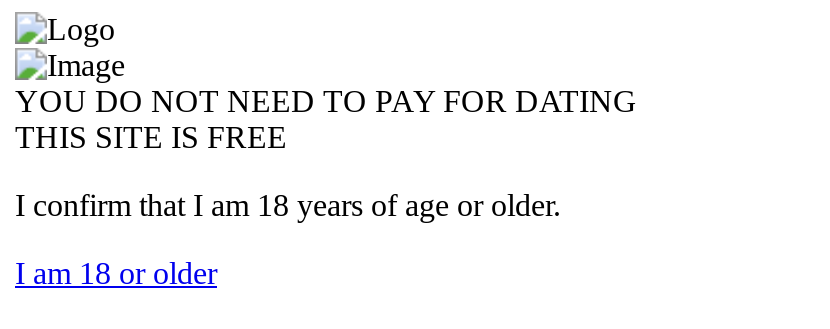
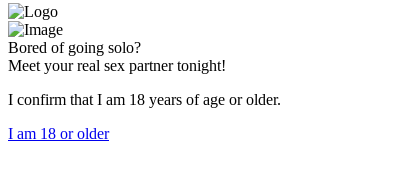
[15,84,637,154] YOU DO NOT NEED TO PAY FOR DATING | THIS SITE IS FREE -> [8,39,226,74] Bored of going solo? | Meet your real sex partner tonight!

